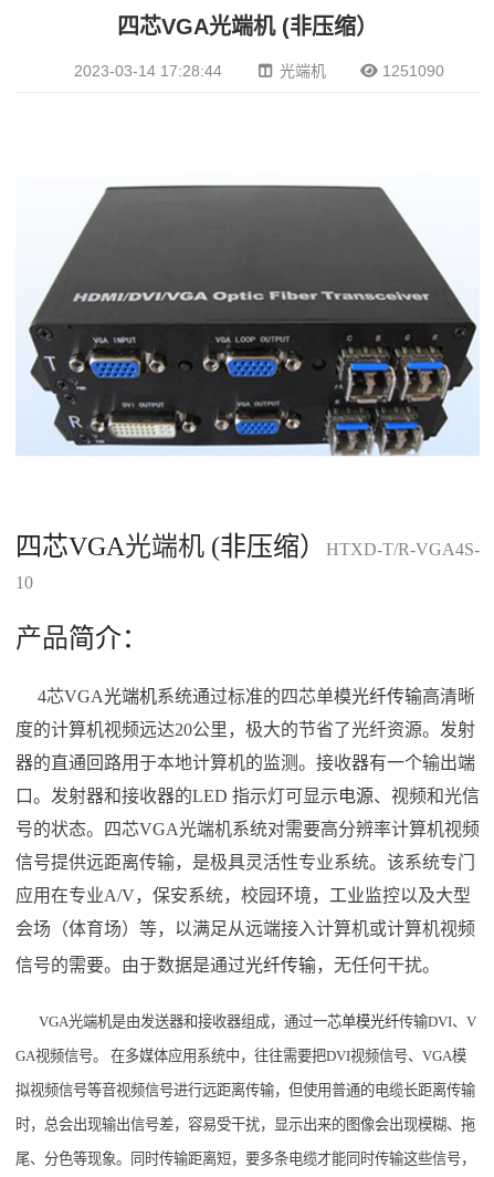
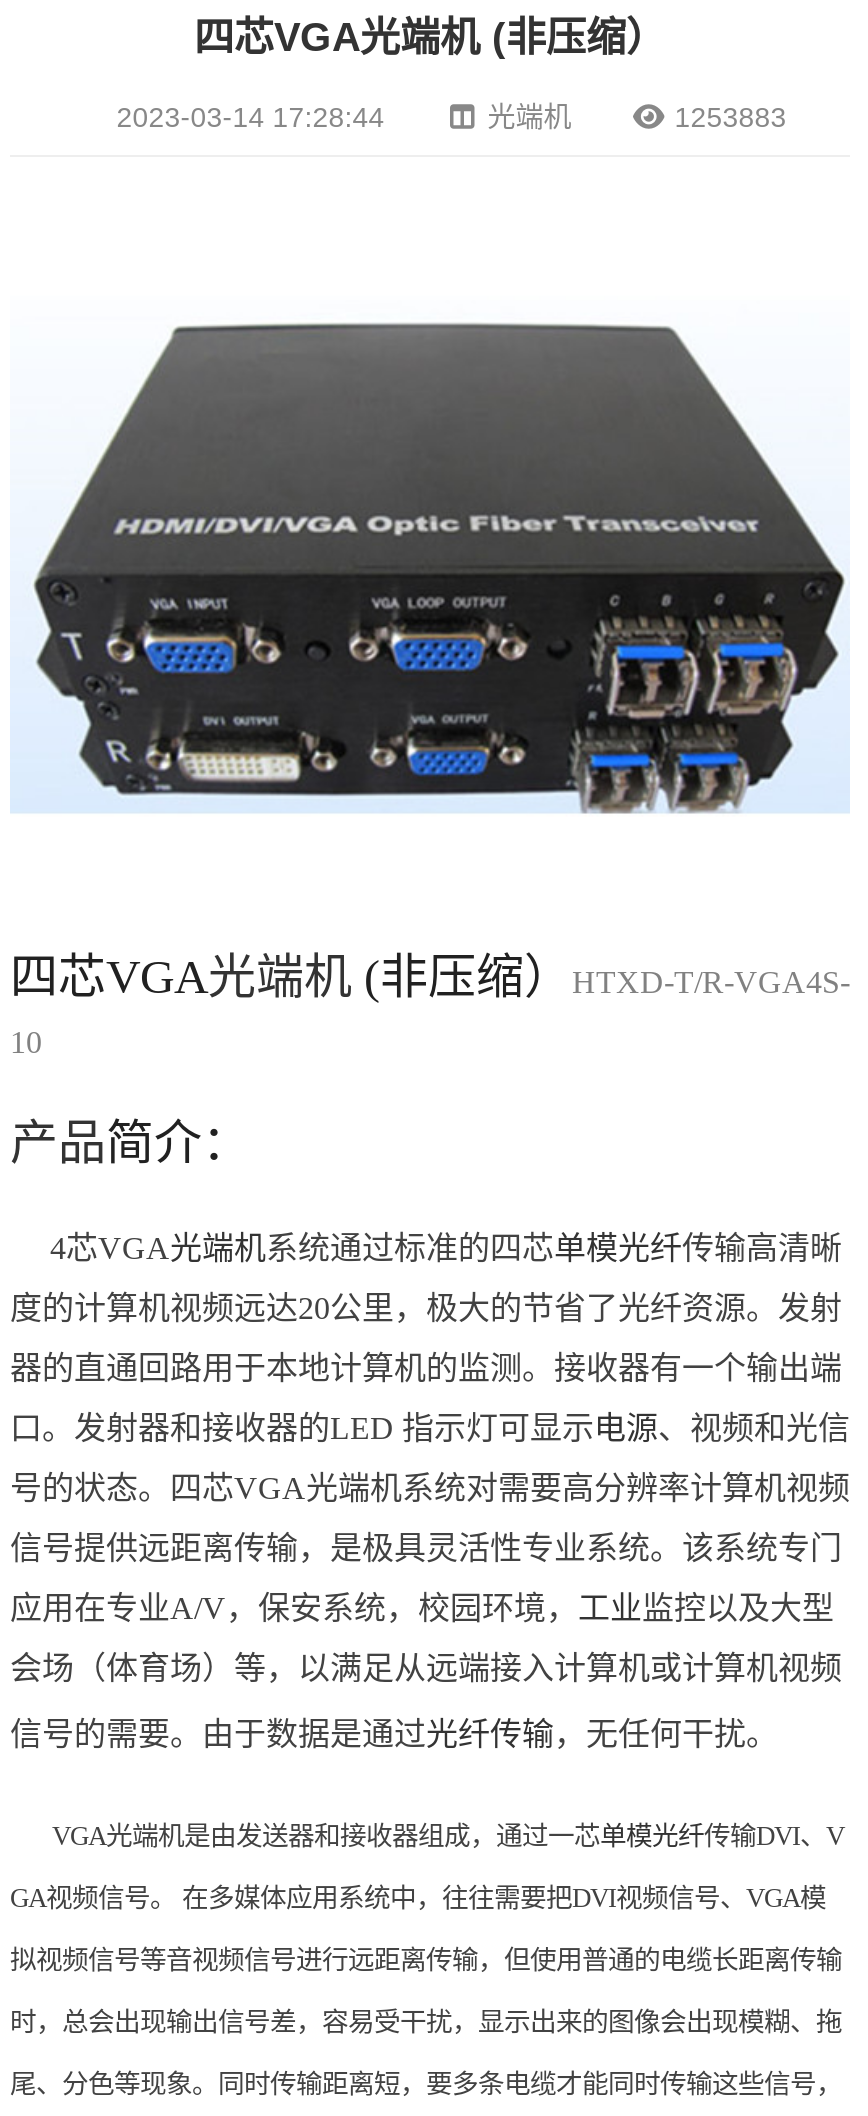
[378,62,444,79] 1251090 -> [666,100,786,132] 1253883

